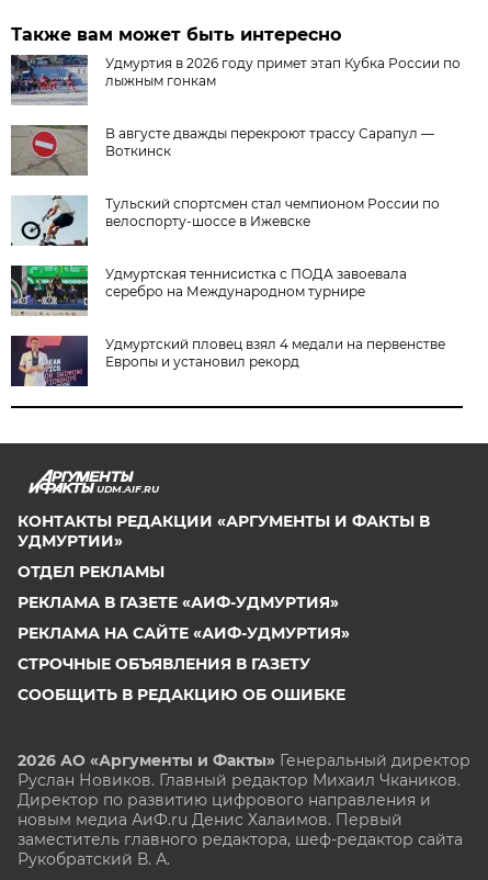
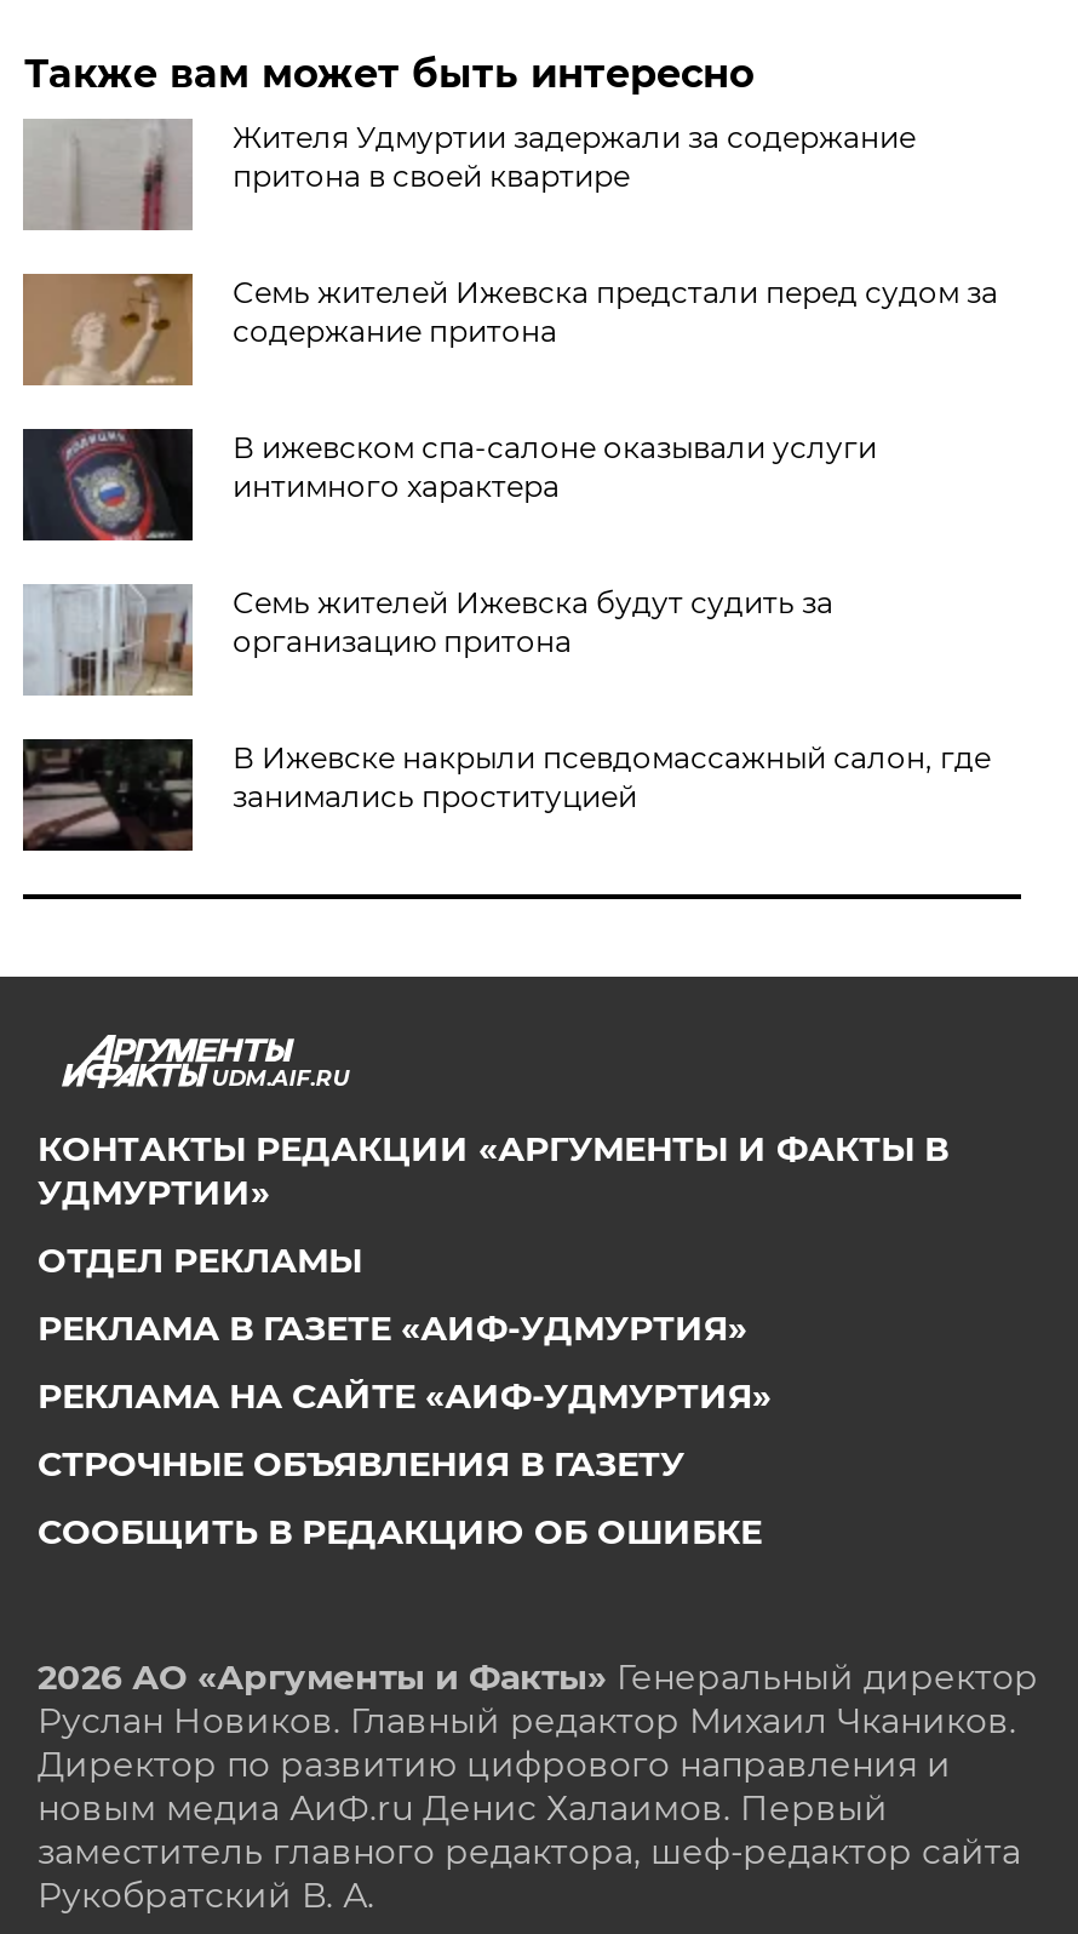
[11,55,461,105] [image] | Удмуртия в 2026 году примет этап Кубка России по | лыжным гонкам -> [25,119,915,230] [image] | Жителя Удмуртии задержали за содержание | притона в своей квартире
[11,124,435,176] [image] | В августе дважды перекроют трассу Сарапул — | Воткинск -> [23,274,998,385] [image] | Семь жителей Ижевска предстали перед судом за | содержание притона
[11,194,440,247] [image] | Тульский спортсмен стал чемпионом России по | велоспорту-шоссе в Ижевске -> [21,427,877,543] [image] | В ижевском спа-салоне оказывали услуги | интимного характера
[10,264,407,315] [image] | Удмуртская теннисистка с ПОДА завоевала | серебро на Международном турнире -> [23,584,833,696] [image] | Семь жителей Ижевска будут судить за | организацию притона
[10,335,446,387] [image] | Удмуртский пловец взял 4 медали на первенстве | Европы и установил рекорд -> [21,737,991,853] [image] | В Ижевске накрыли псевдомассажный салон, где | занимались проституцией

